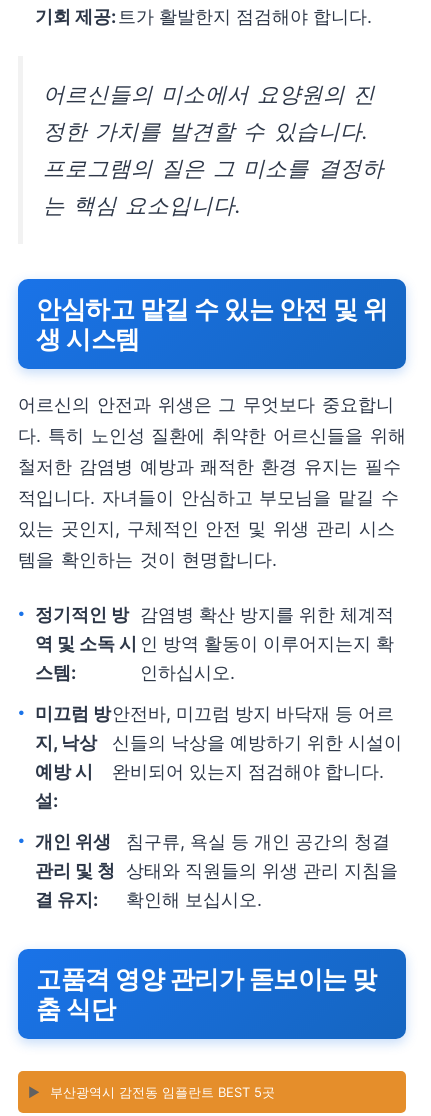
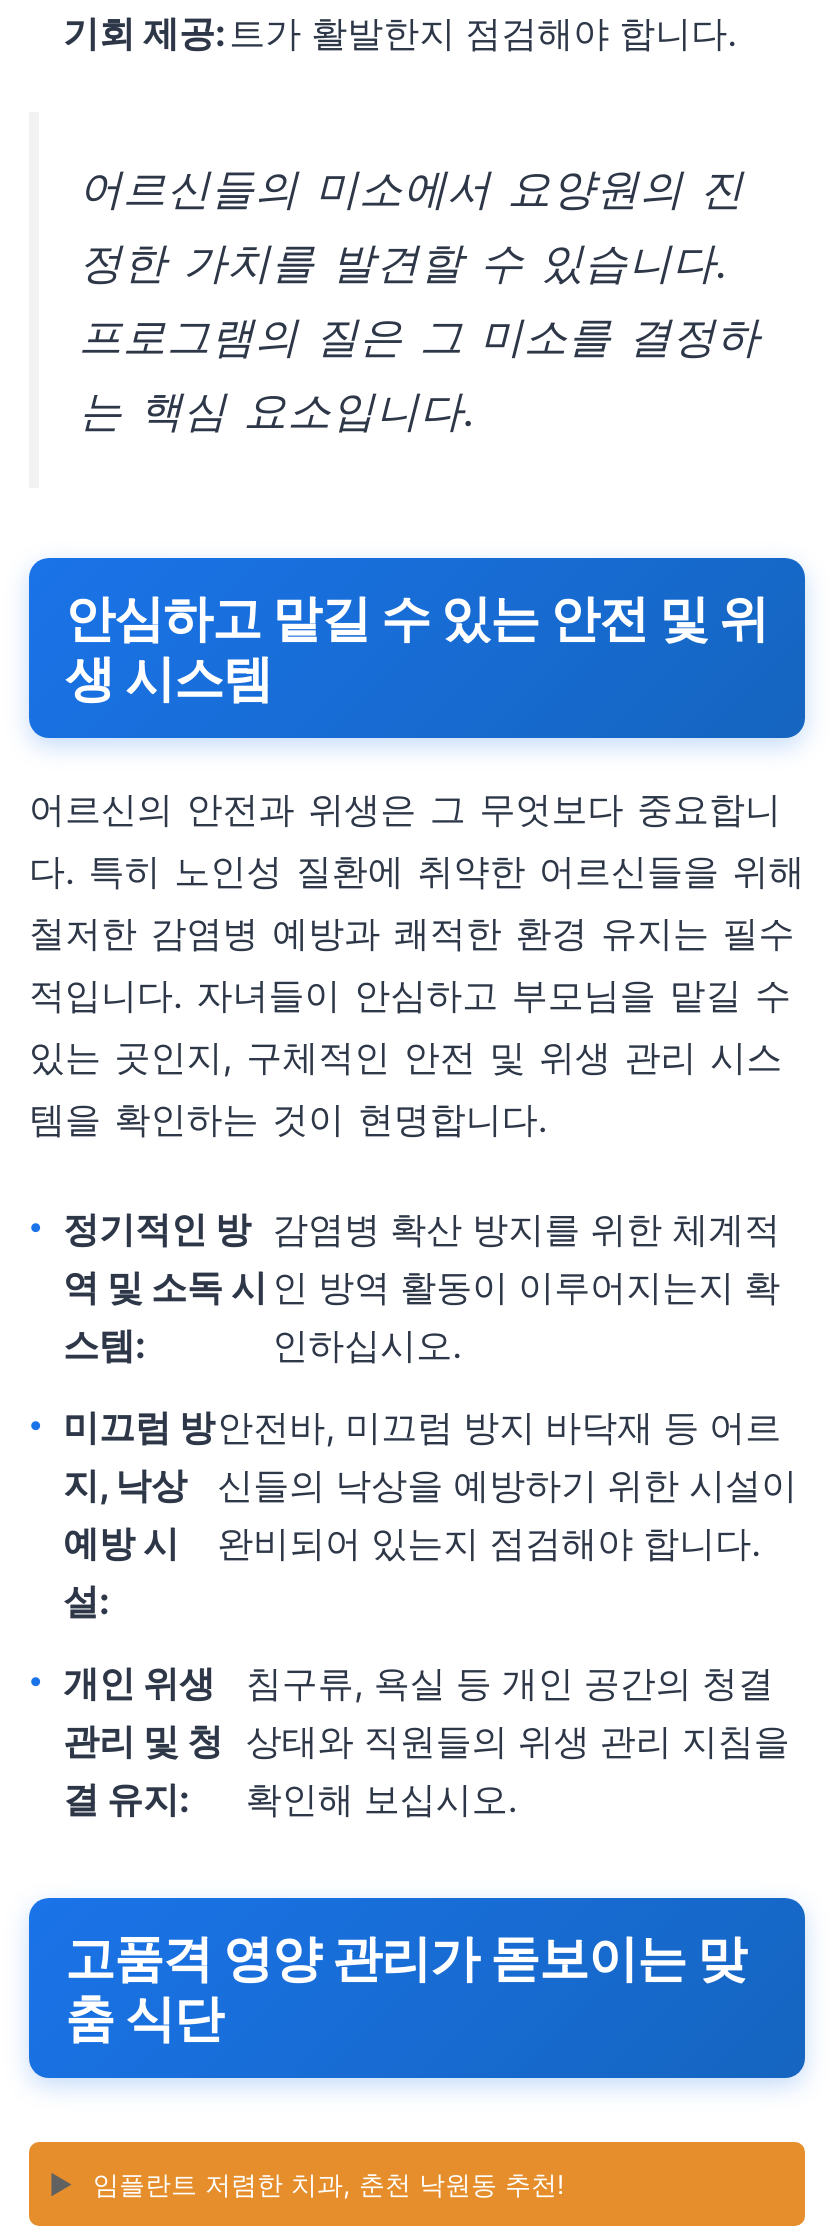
[50,1084,275,1100] 부산광역시 감전동 임플란트 BEST 5곳 -> [93,2168,565,2200] 임플란트 저렴한 치과, 춘천 낙원동 추천!

